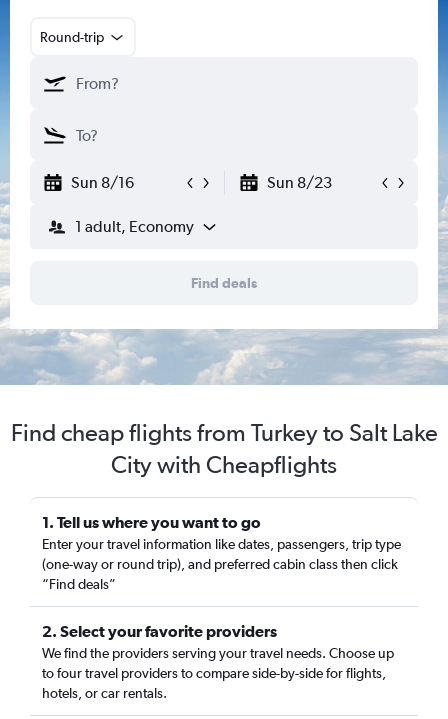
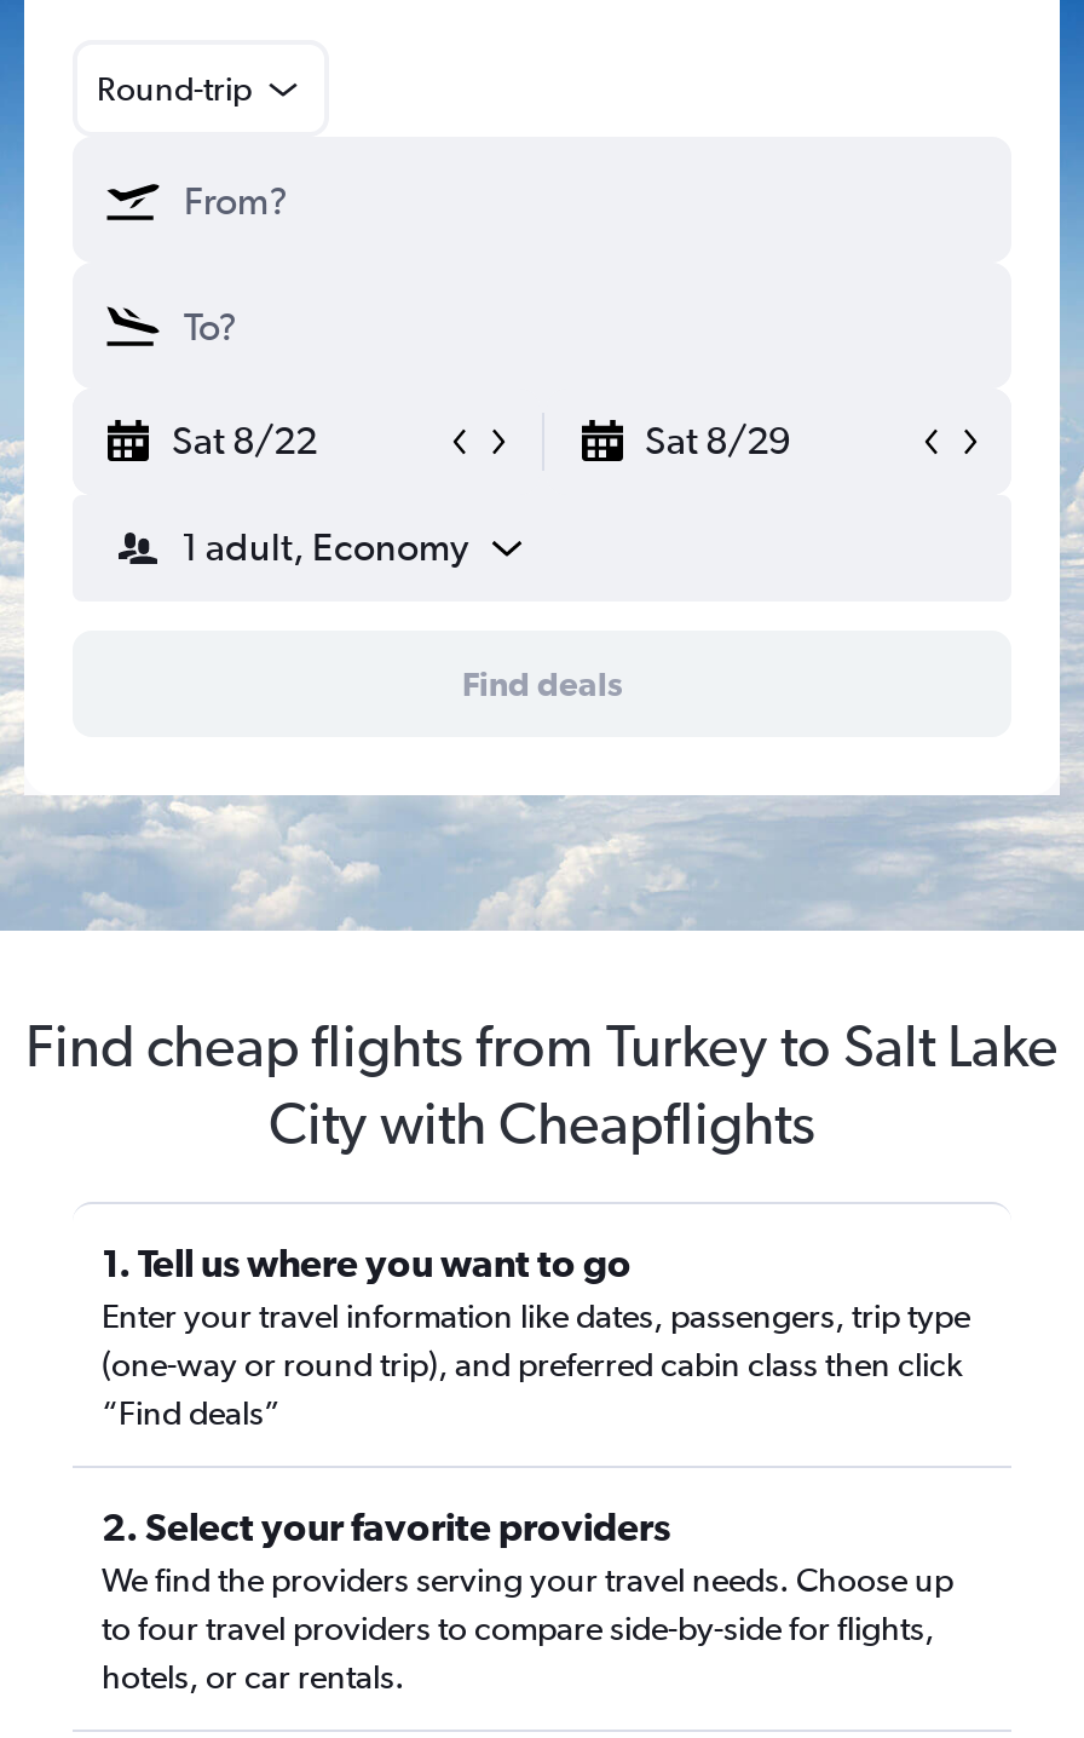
[71,173,331,192] Sun 8/16 | Sun 8/23 -> [172,418,790,464] Sat 8/22 | Sat 8/29

